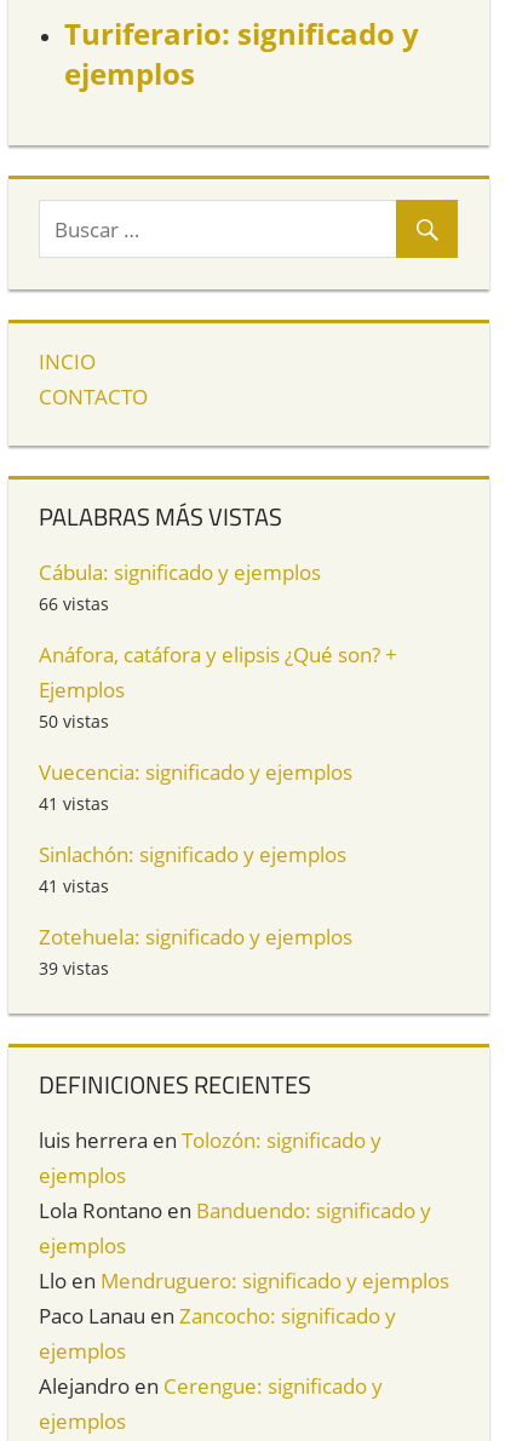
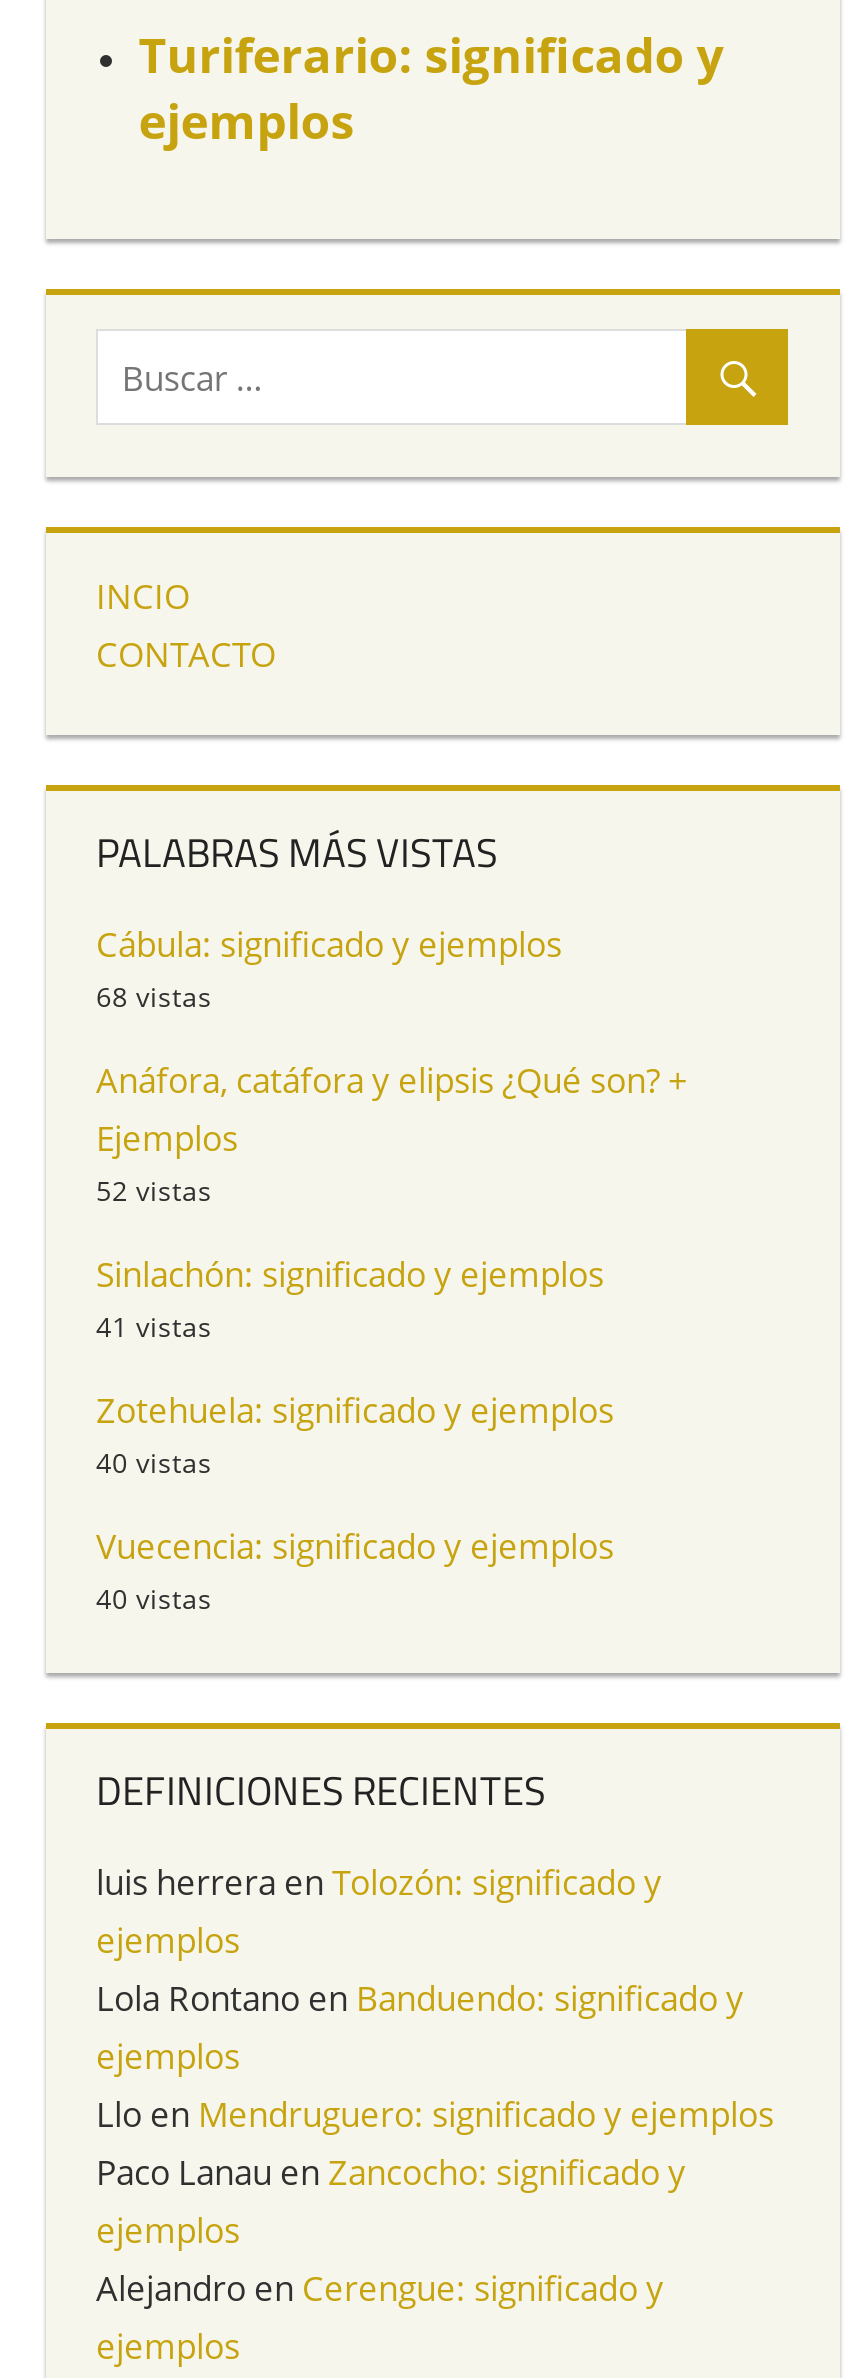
[39,593,109,616] 66 vistas -> [96,978,212,1016] 68 vistas
[39,710,109,815] 50 vistas | 41 vistas -> [96,1172,212,1210] 52 vistas
moved [39,758,352,786] -> [96,1524,614,1570]: Vuecencia: significado y ejemplos
moved [39,841,352,951] -> [96,1252,614,1434]: Sinlachón: significado y ejemplos | 41 vistas | Zotehuela: significado y ejemplos
[39,957,109,980] 39 vistas -> [96,1444,212,1618] 40 vistas | 40 vistas

